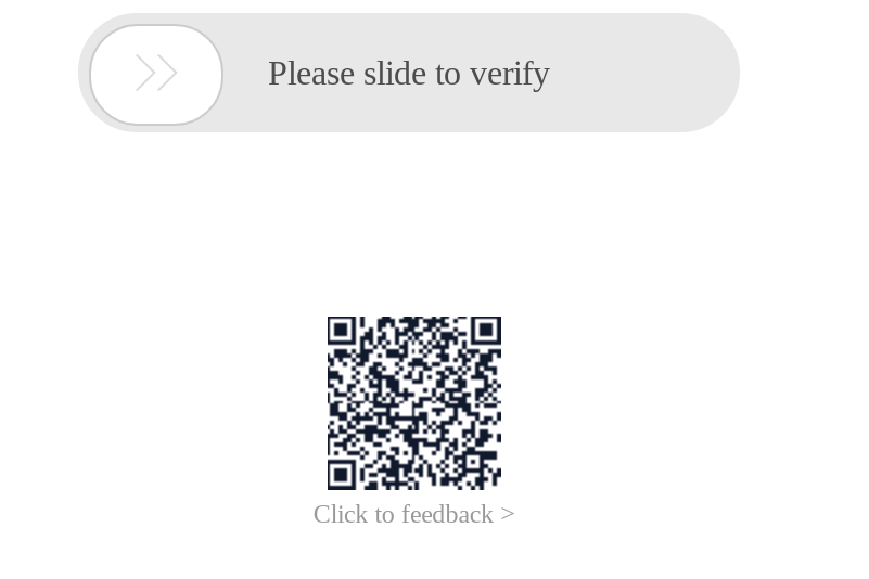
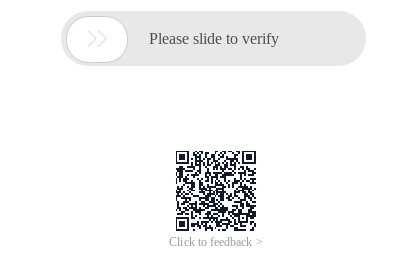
[325,314,501,492] [image] -> [175,150,257,232] [image]

